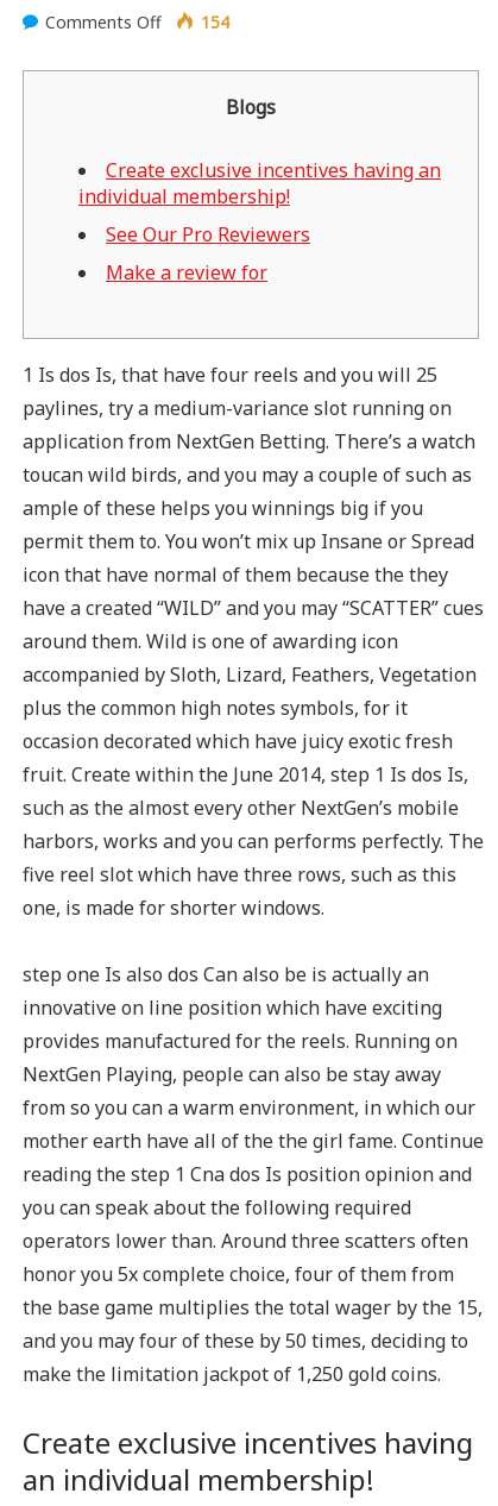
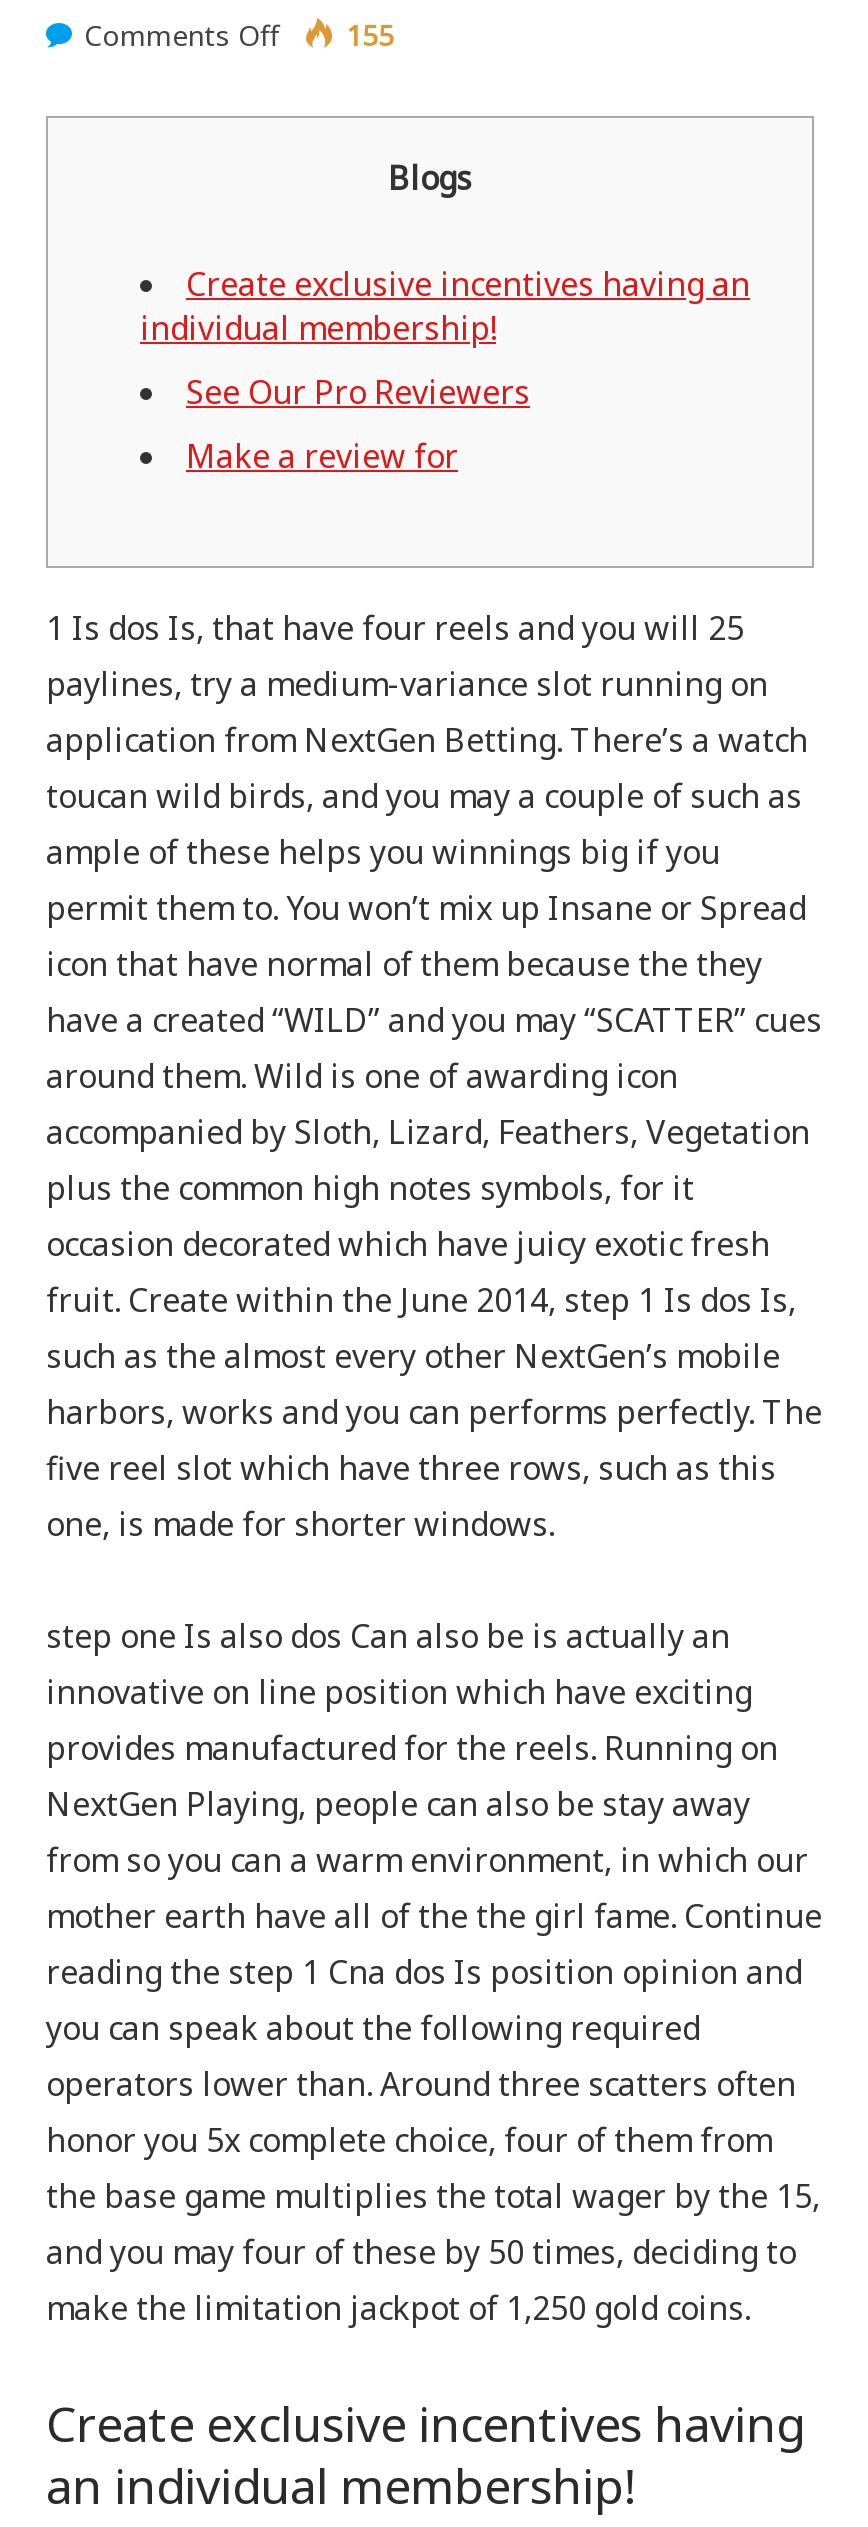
[45,11,229,33] Comments Off o 154 -> [84,16,394,54] Comments Off o 155

